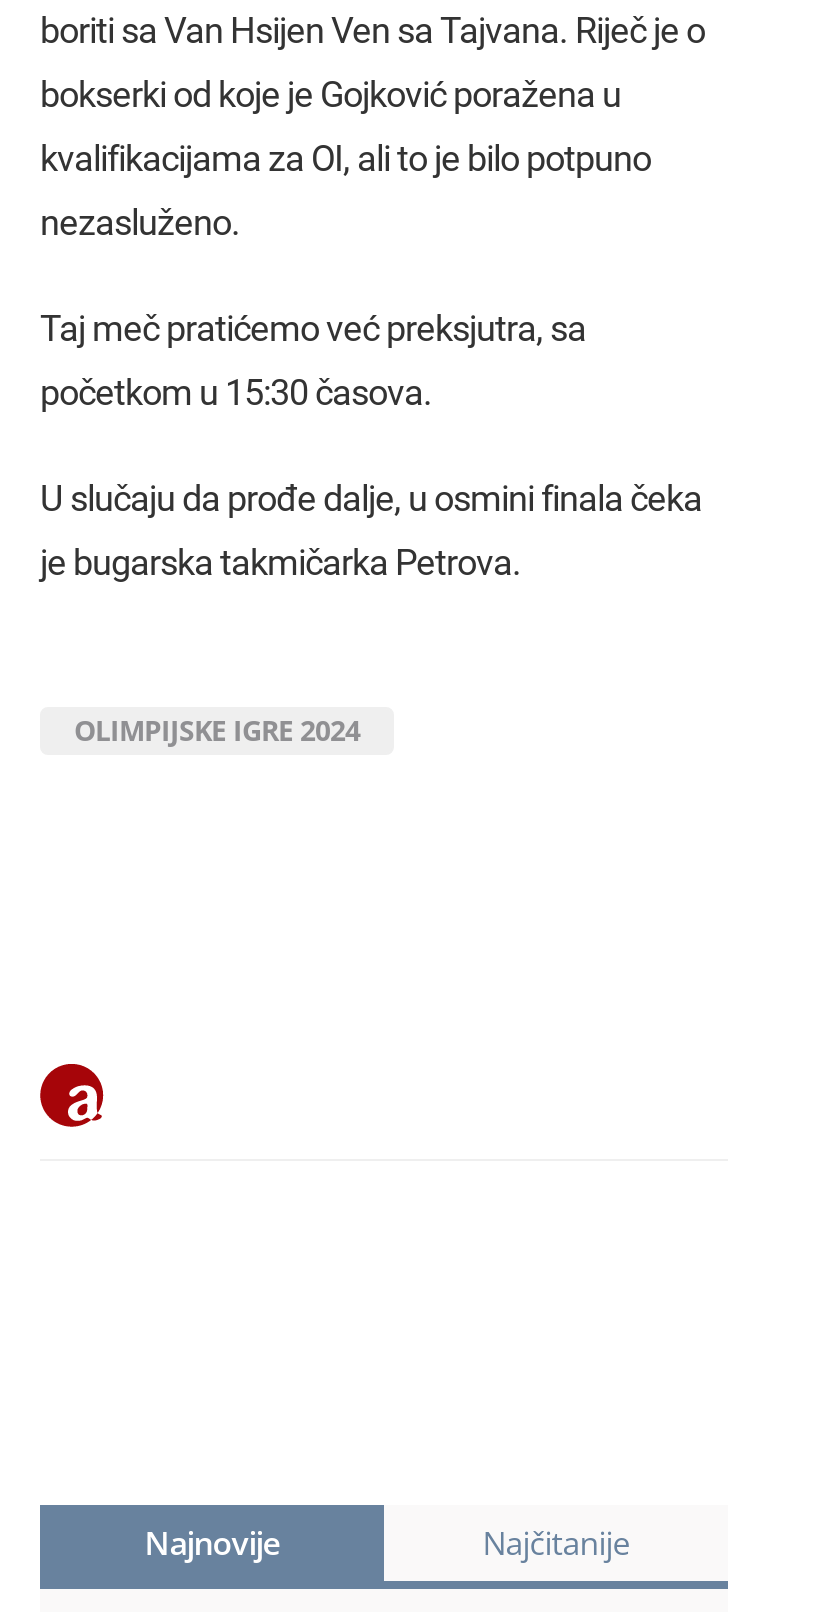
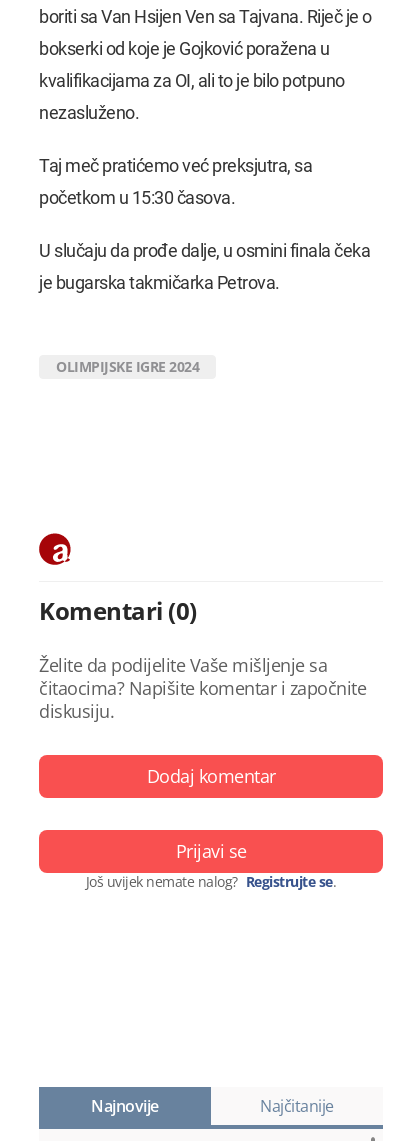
none -> [39,594,366,891] Komentari (0) | Želite da podijelite Vaše mišljenje sa | čitaocima? Napišite komentar i započnite | diskusiju. | Dodaj komentar | Prijavi se | Još uvijek nemate nalog? Registrujte se.

